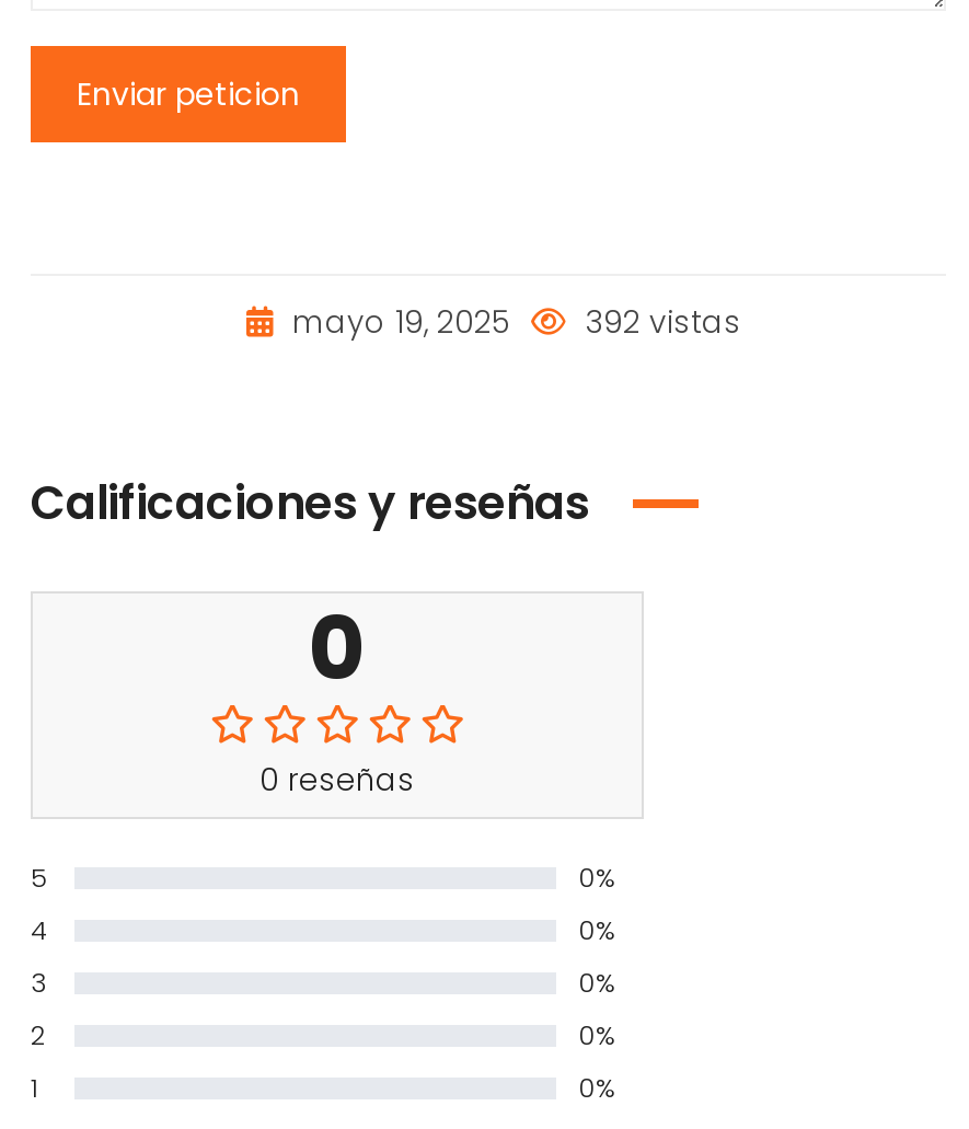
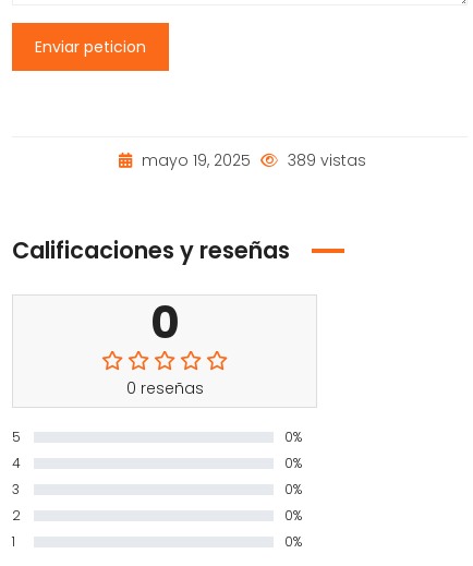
[284,300,741,344] mayo 19, 2025 392 vistas -> [137,149,366,171] mayo 19, 2025 389 vistas

